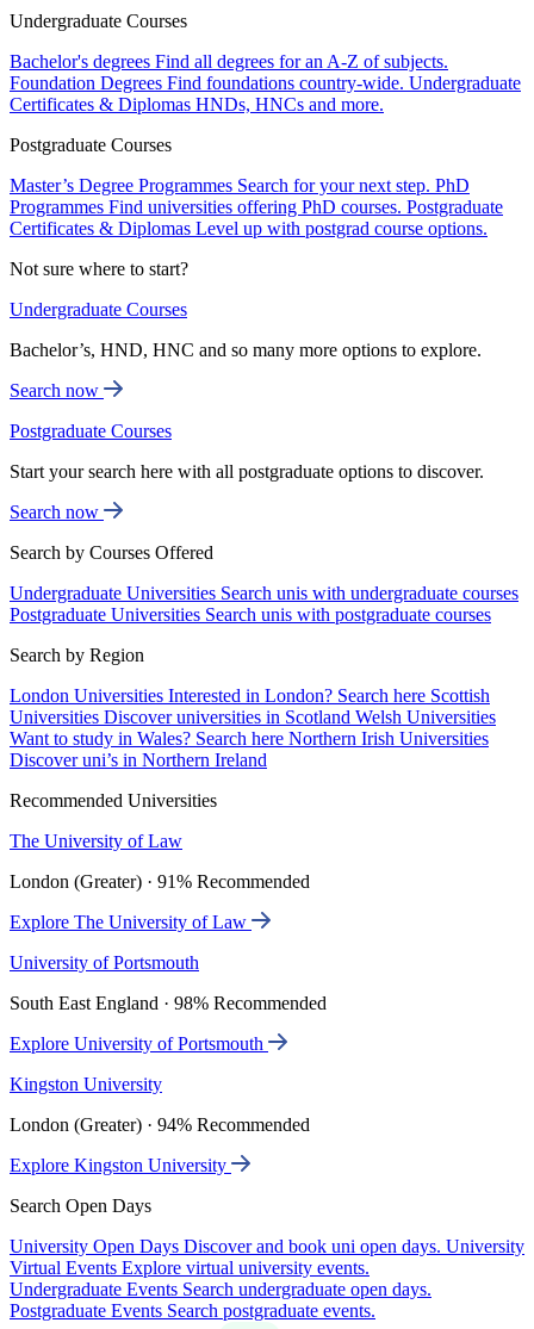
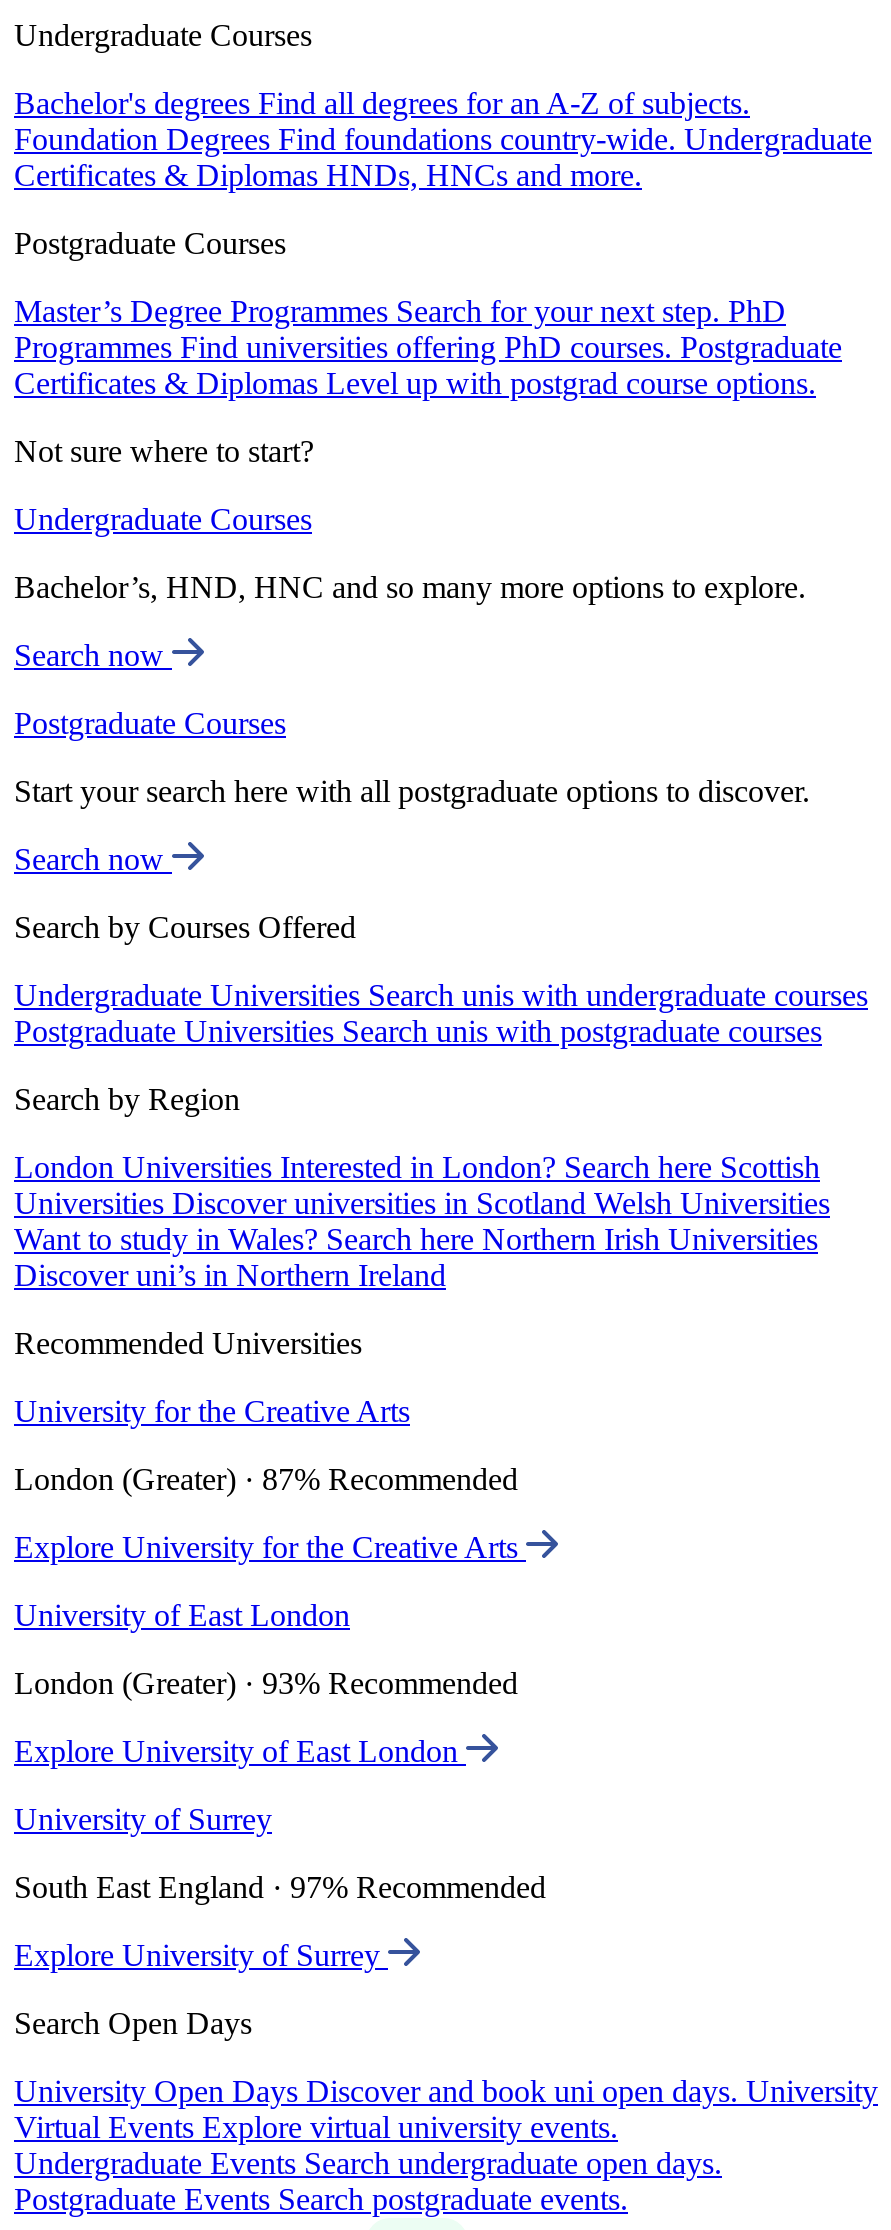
[10,831,182,851] The University of Law -> [14,1394,410,1428] University for the Creative Arts
[10,871,310,892] London (Greater) · 91% Recommended -> [14,1462,518,1496] London (Greater) · 87% Recommended
[10,912,252,932] Explore The University of Law -> [14,1530,526,1564] Explore University for the Creative Arts
[10,952,199,973] University of Portsmouth -> [14,1598,350,1632] University of East London
[10,993,327,1013] South East England · 98% Recommended -> [14,1666,518,1700] London (Greater) · 93% Recommended
[10,1034,268,1054] Explore University of Portsmouth -> [14,1734,466,1768] Explore University of East London
[10,1074,162,1094] Kingston University -> [14,1802,272,1836] University of Surrey
[10,1115,310,1135] London (Greater) · 94% Recommended -> [14,1870,546,1904] South East England · 97% Recommended
[10,1155,231,1175] Explore Kingston University -> [14,1938,388,1972] Explore University of Surrey

